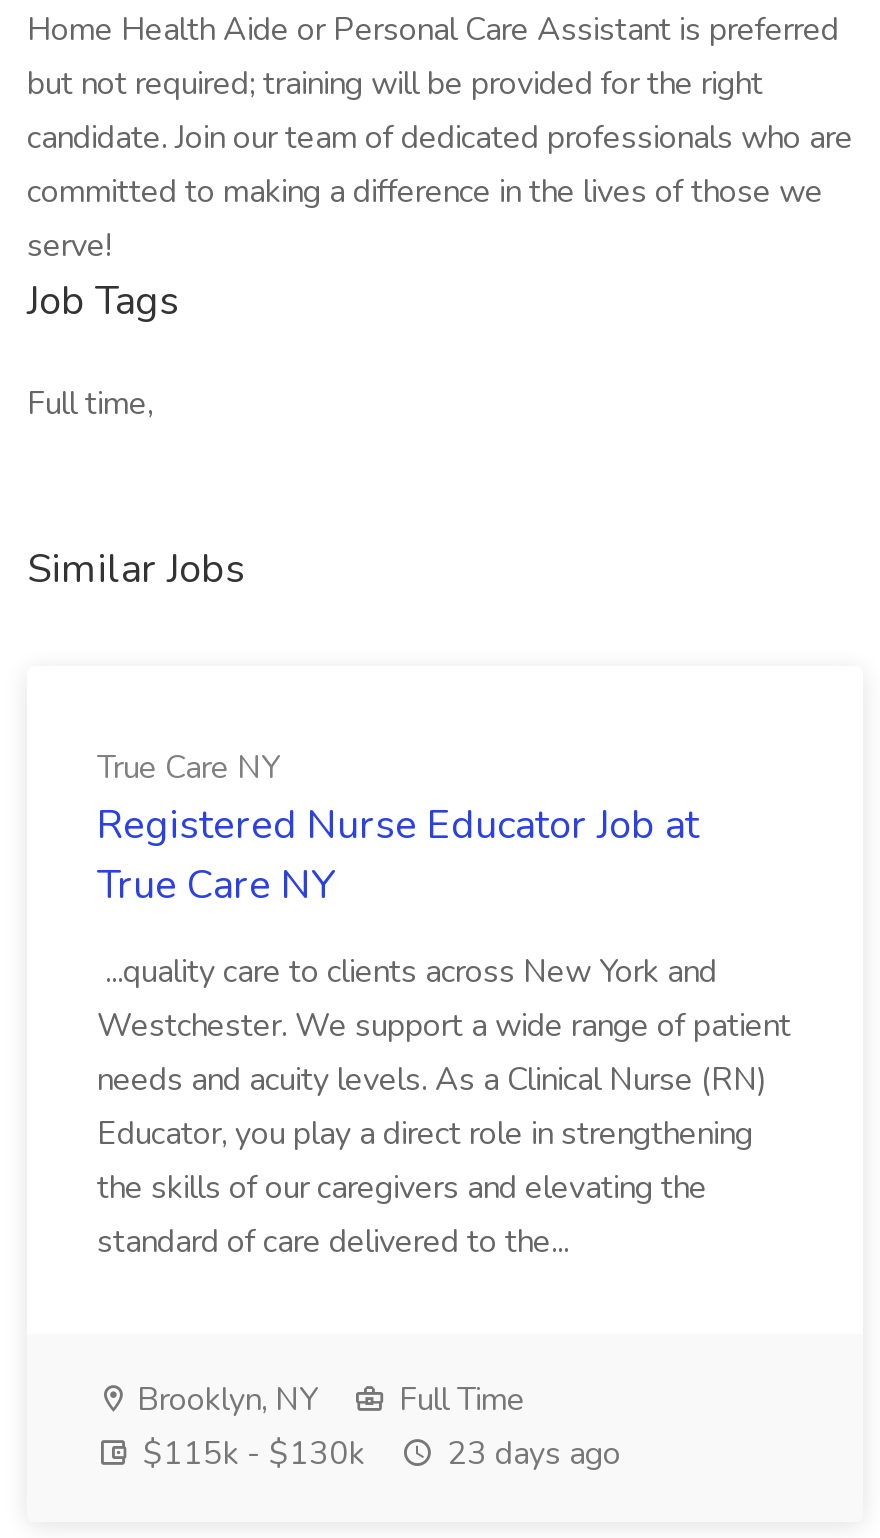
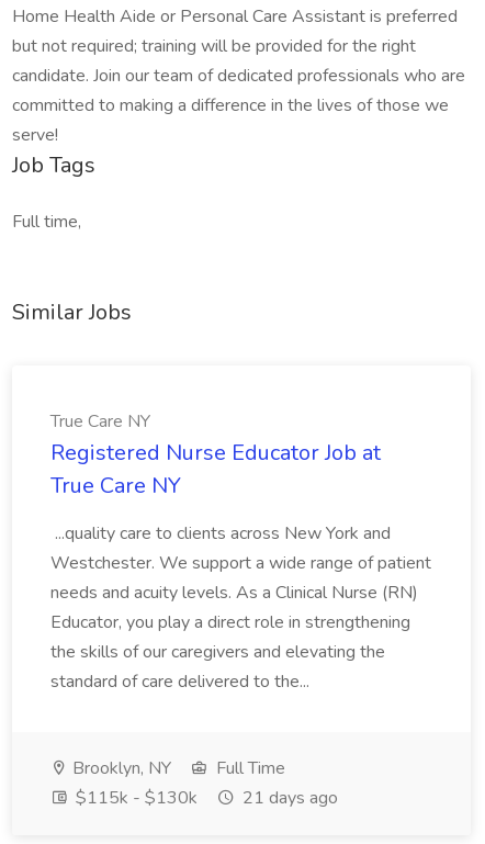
[135,1432,621,1476] $115k - $130k 23 days ago -> [71,786,338,810] $115k - $130k 21 days ago

